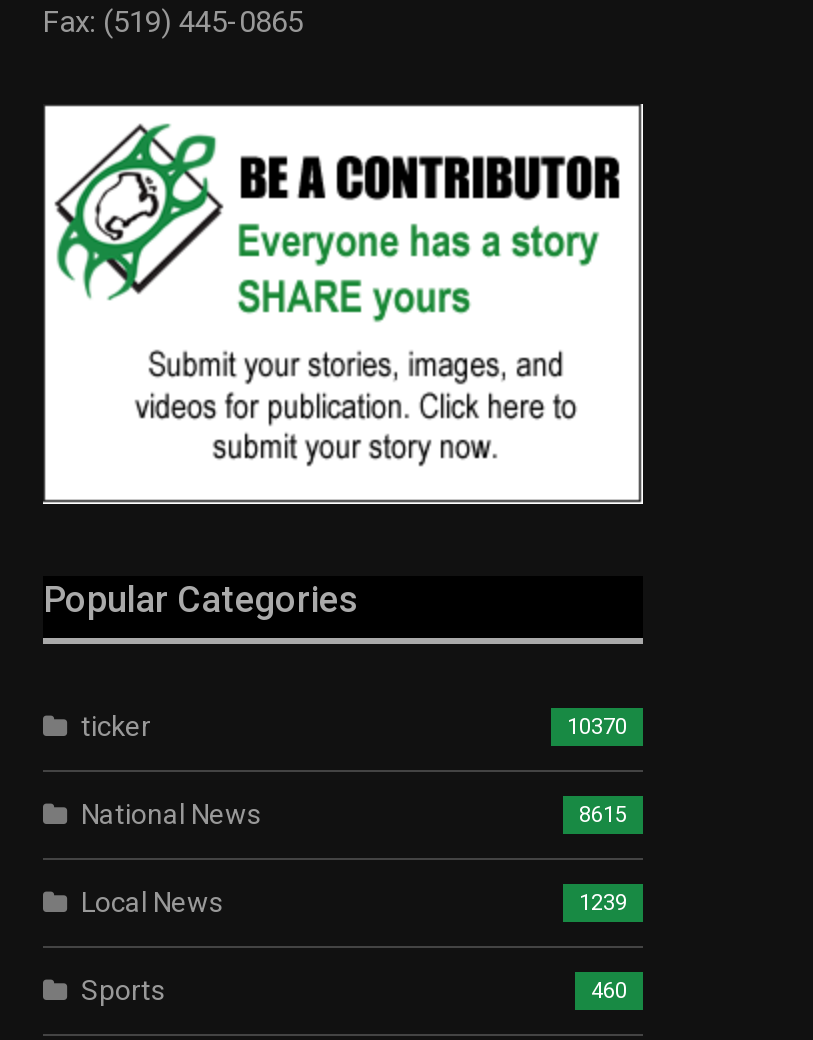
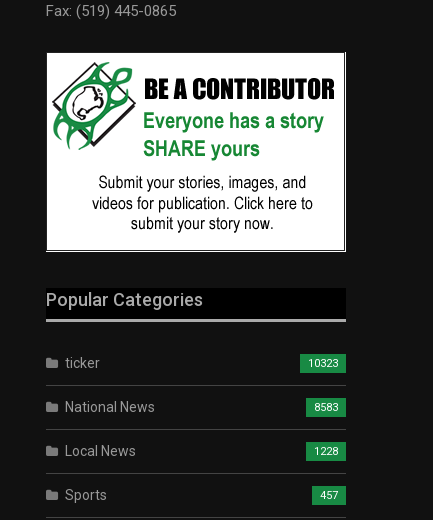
[567,714,627,740] 10370 -> [308,357,338,370] 10323
[579,802,627,828] 8615 -> [314,401,338,414] 8583
[579,890,627,916] 1239 -> [314,445,338,458] 1228
[591,978,627,1004] 460 -> [320,489,338,502] 457

